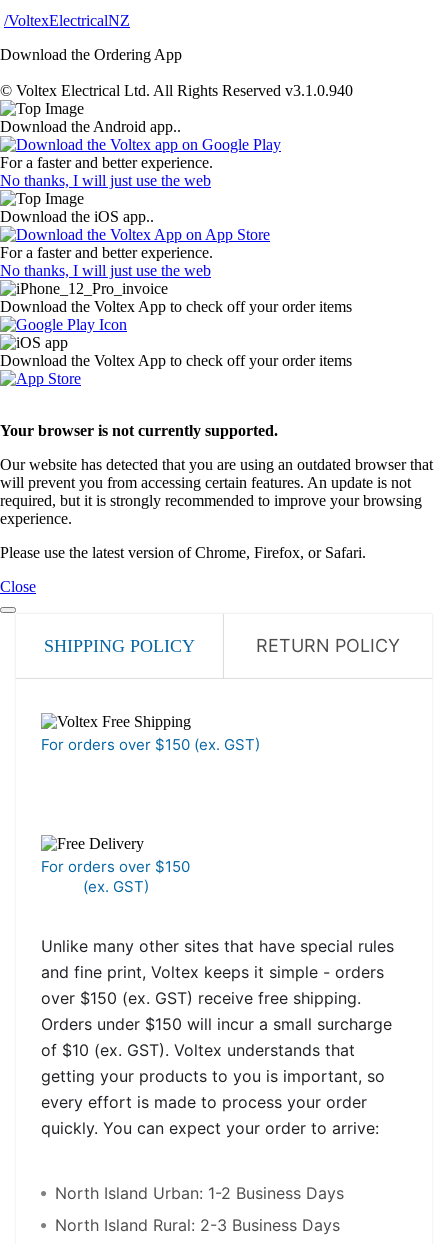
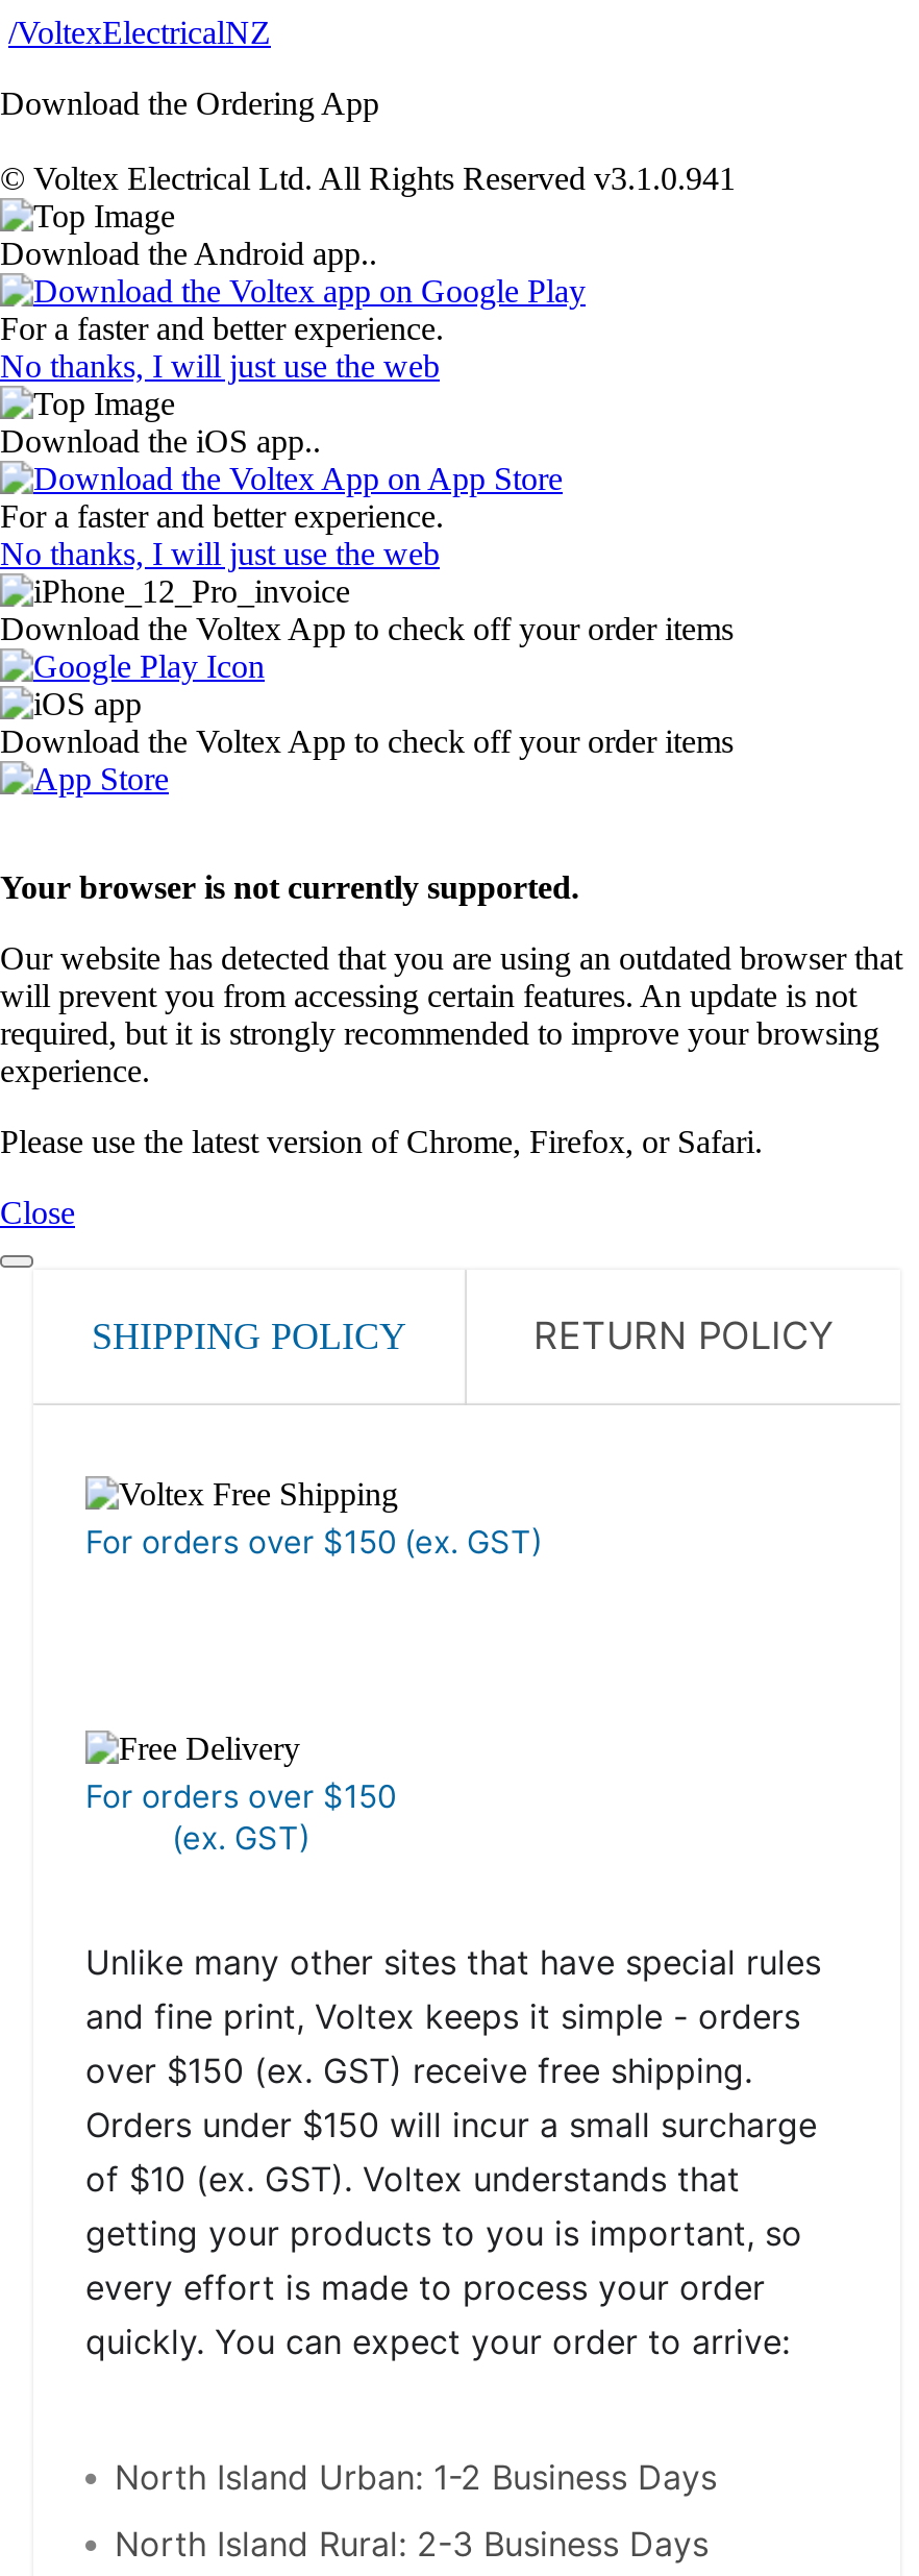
[0,82,353,99] © Voltex Electrical Ltd. All Rights Reserved v3.1.0.940 -> [0,161,736,196] © Voltex Electrical Ltd. All Rights Reserved v3.1.0.941

